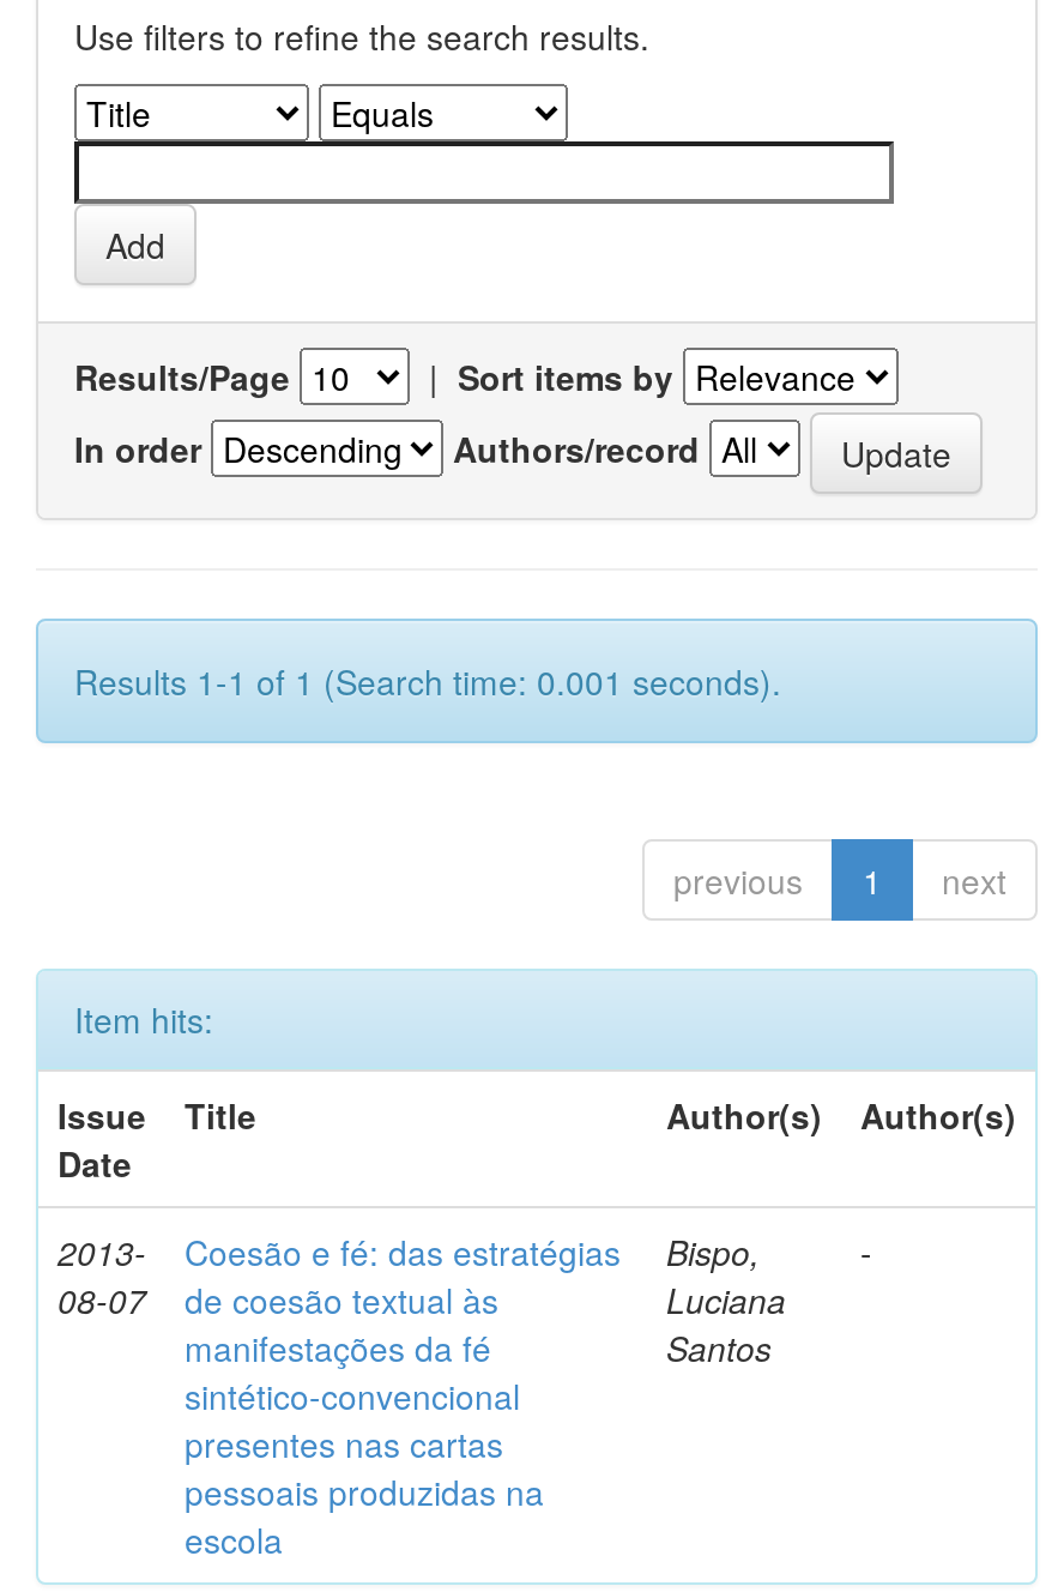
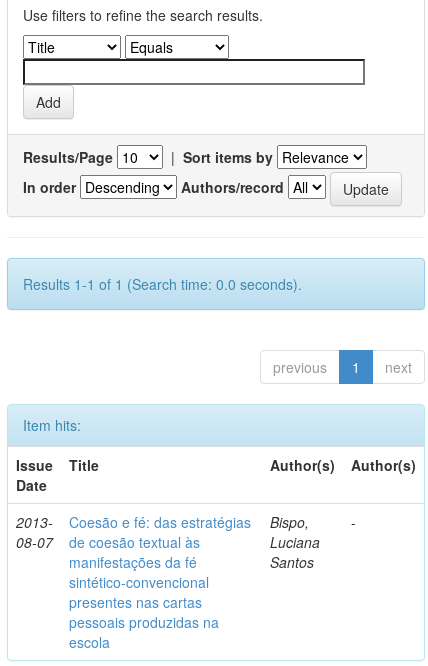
[74,657,781,705] Results 1-1 of 1 (Search time: 0.001 seconds). -> [23,274,302,294] Results 1-1 of 1 (Search time: 0.0 seconds).

